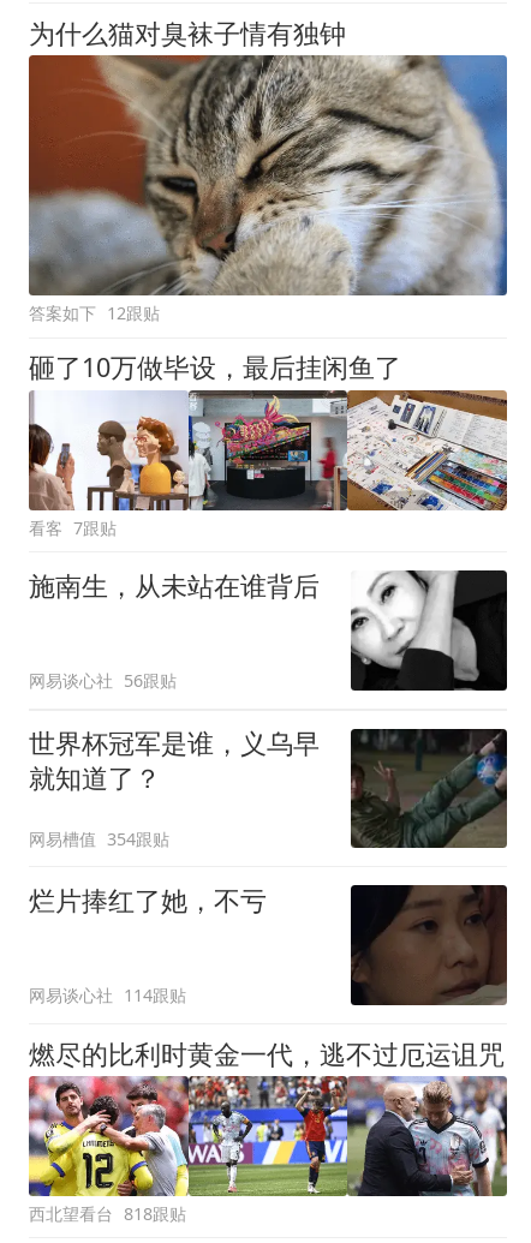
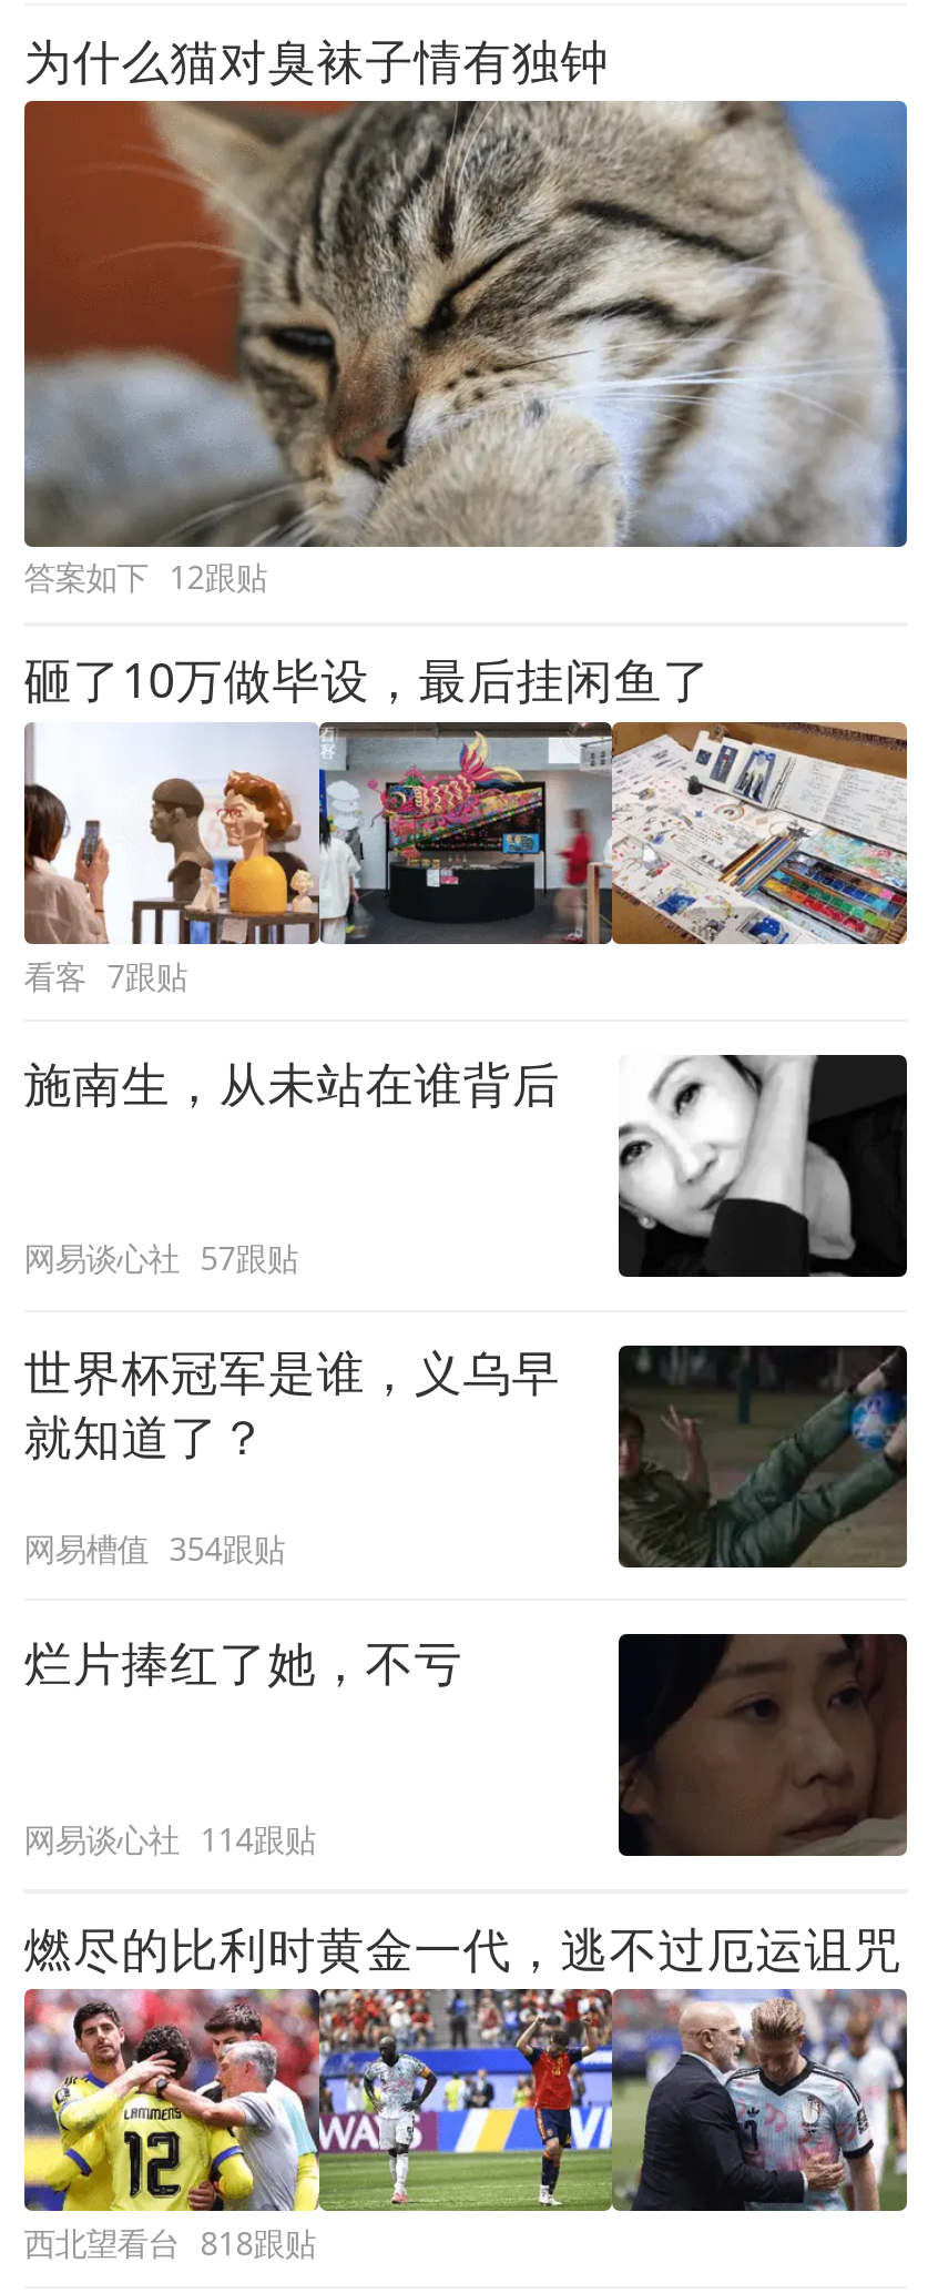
[28,669,177,692] 网易谈心社 56跟贴 -> [24,1237,298,1280] 网易谈心社 57跟贴

